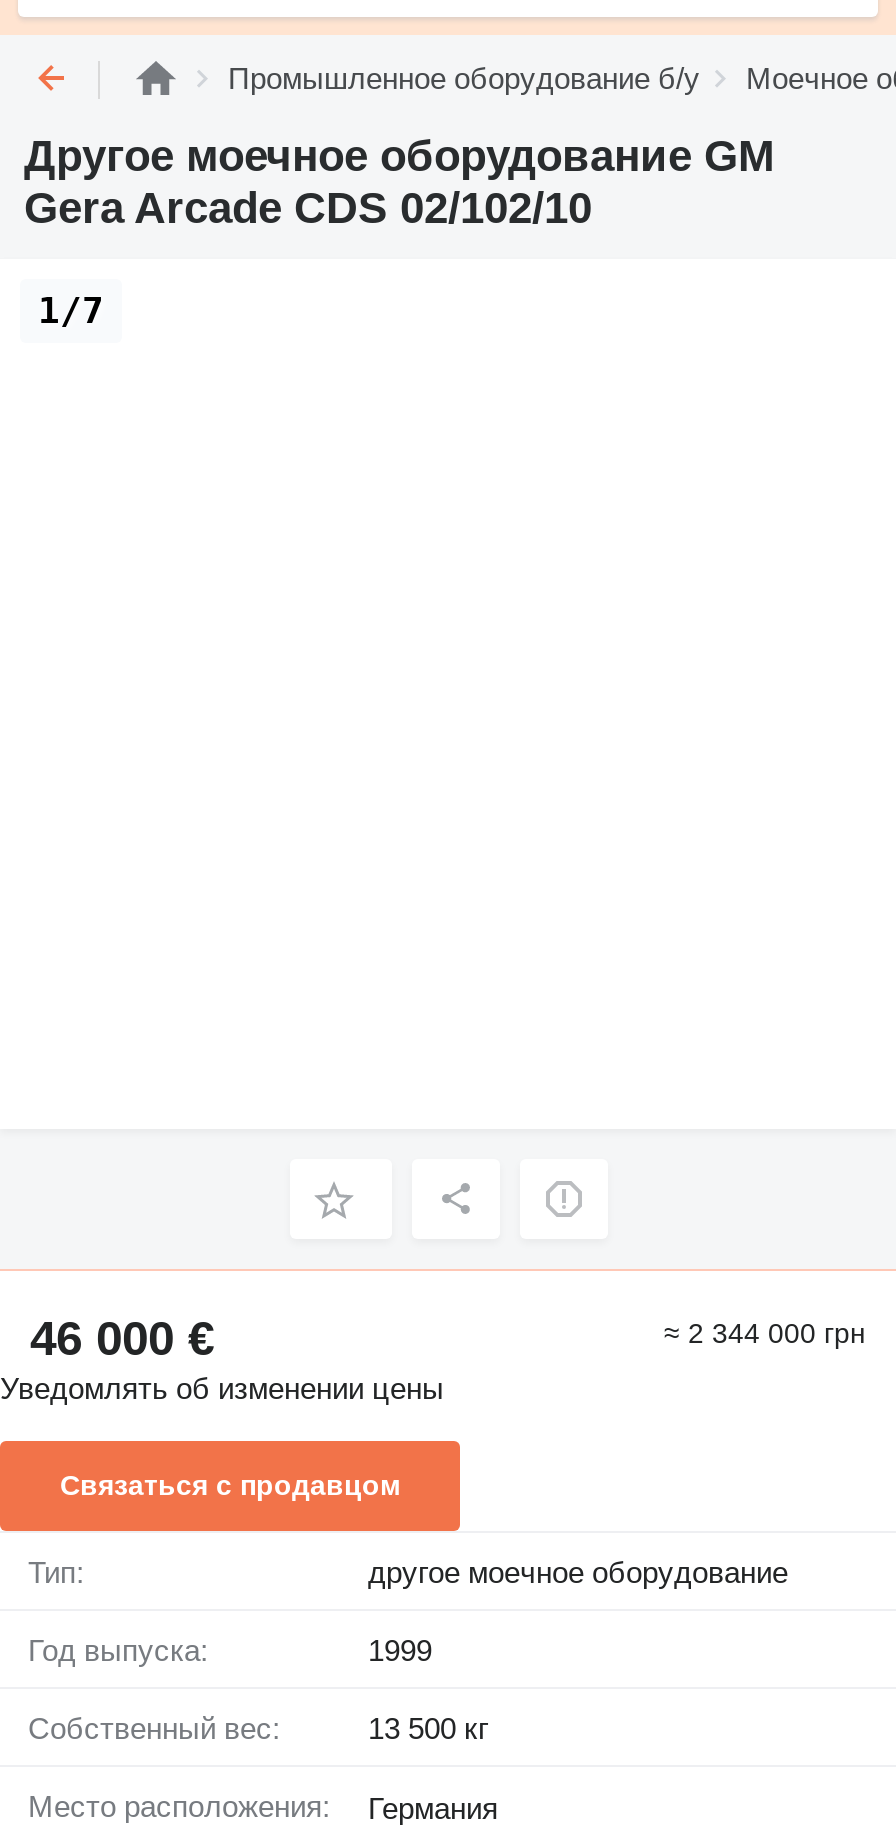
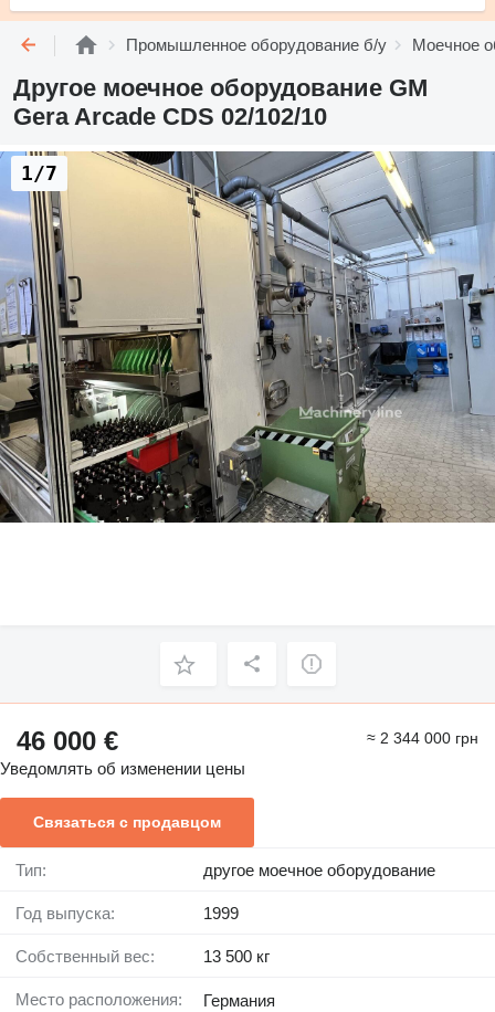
none -> [3,150,492,524] [image]

